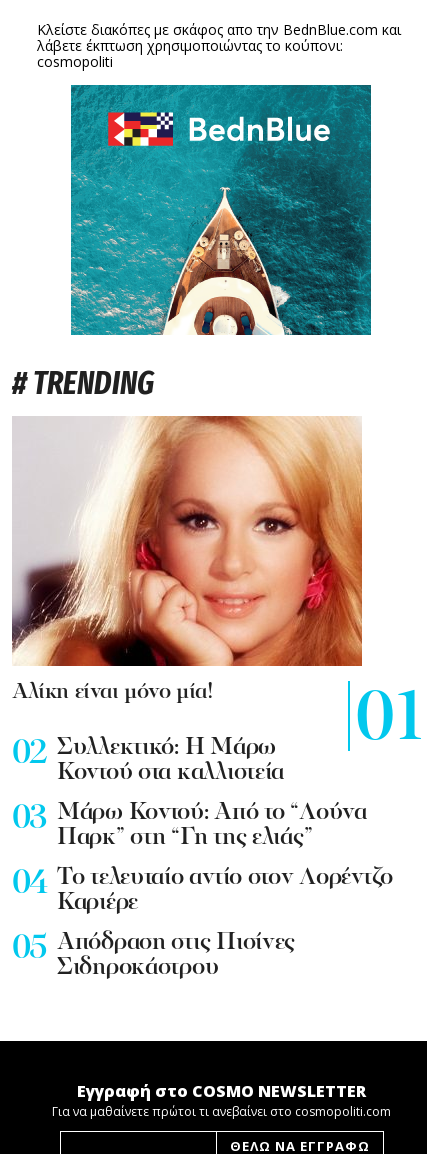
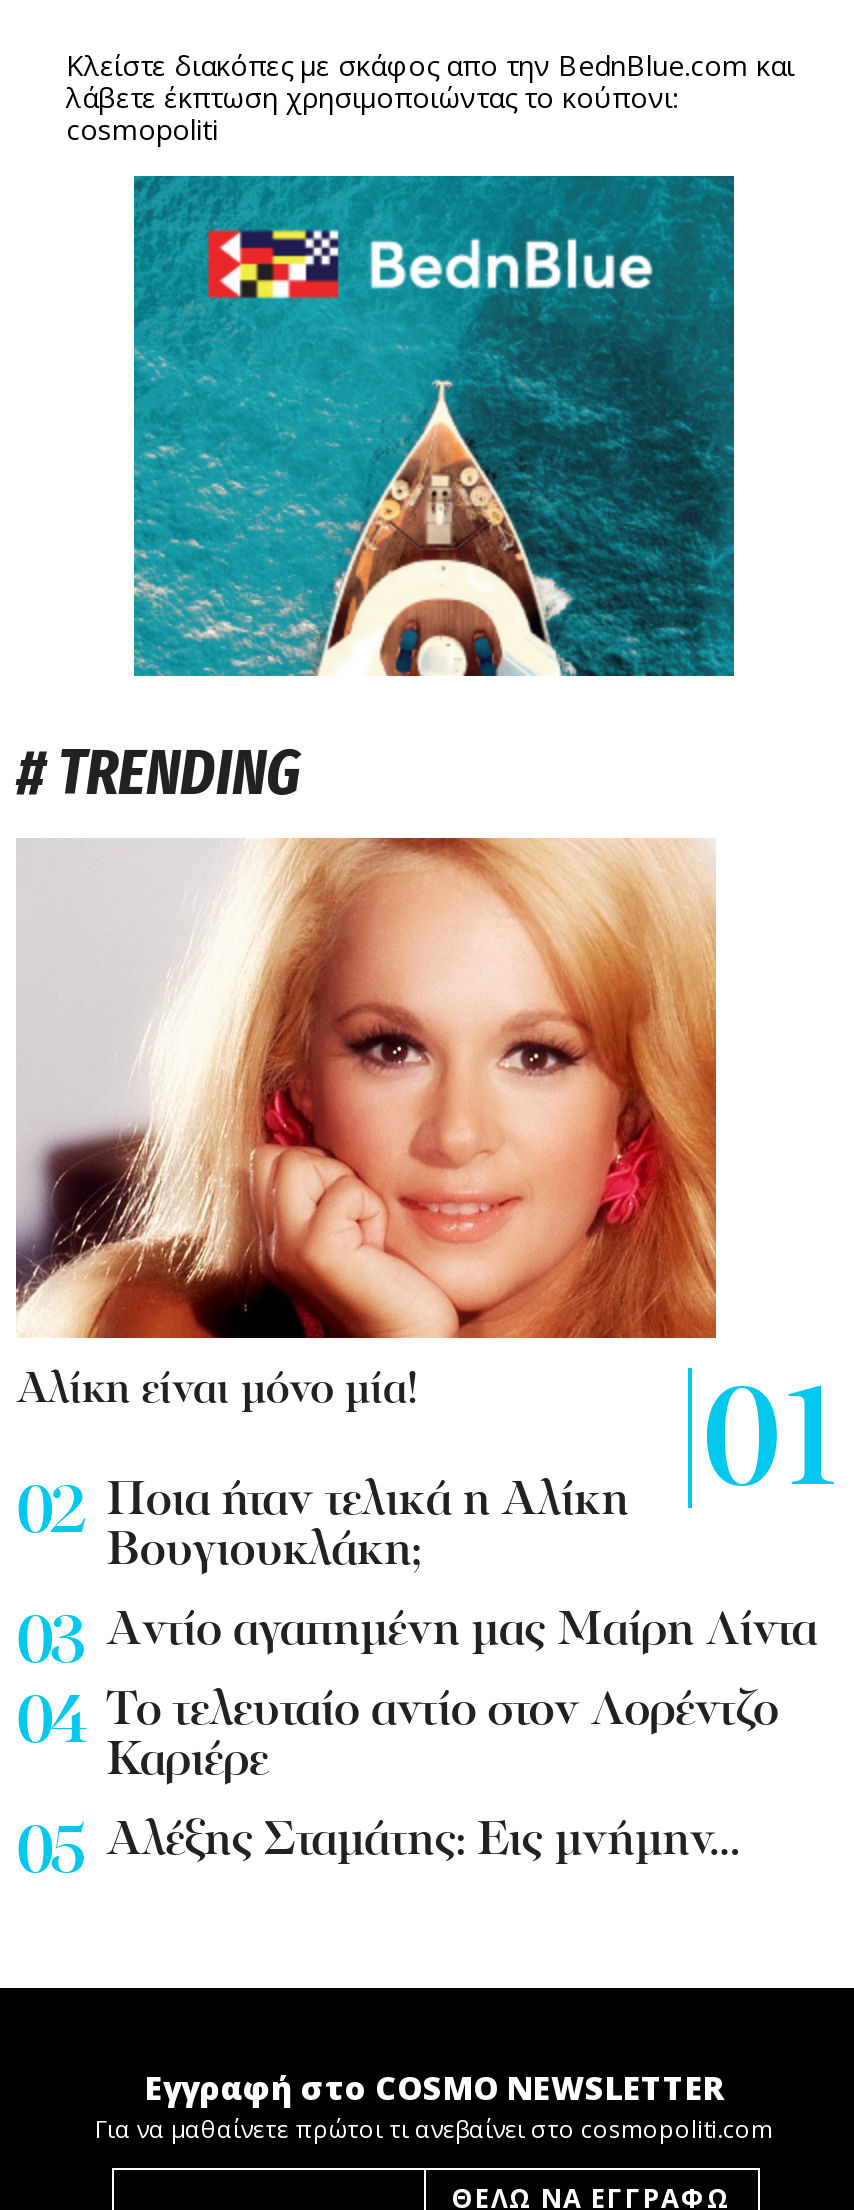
[57,736,284,785] Συλλεκτικό: Η Μάρω | Κοντού στα καλλιστεία -> [106,1478,629,1576] Ποια ήταν τελικά η Αλίκη | Βουγιουκλάκη;
[57,801,367,850] Mάρω Κοντού: Από το “Λούνα | Παρκ” στη “Γη της ελιάς” -> [106,1608,817,1656] Aντίο αγαπημένη μας Μαίρη Λίντα
[57,931,295,980] Απόδραση στις Πισίνες | Σιδηροκάστρου -> [106,1818,740,1866] Αλέξης Σταμάτης: Εις μνήμην…

